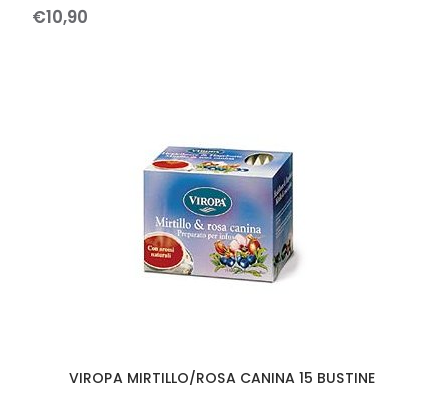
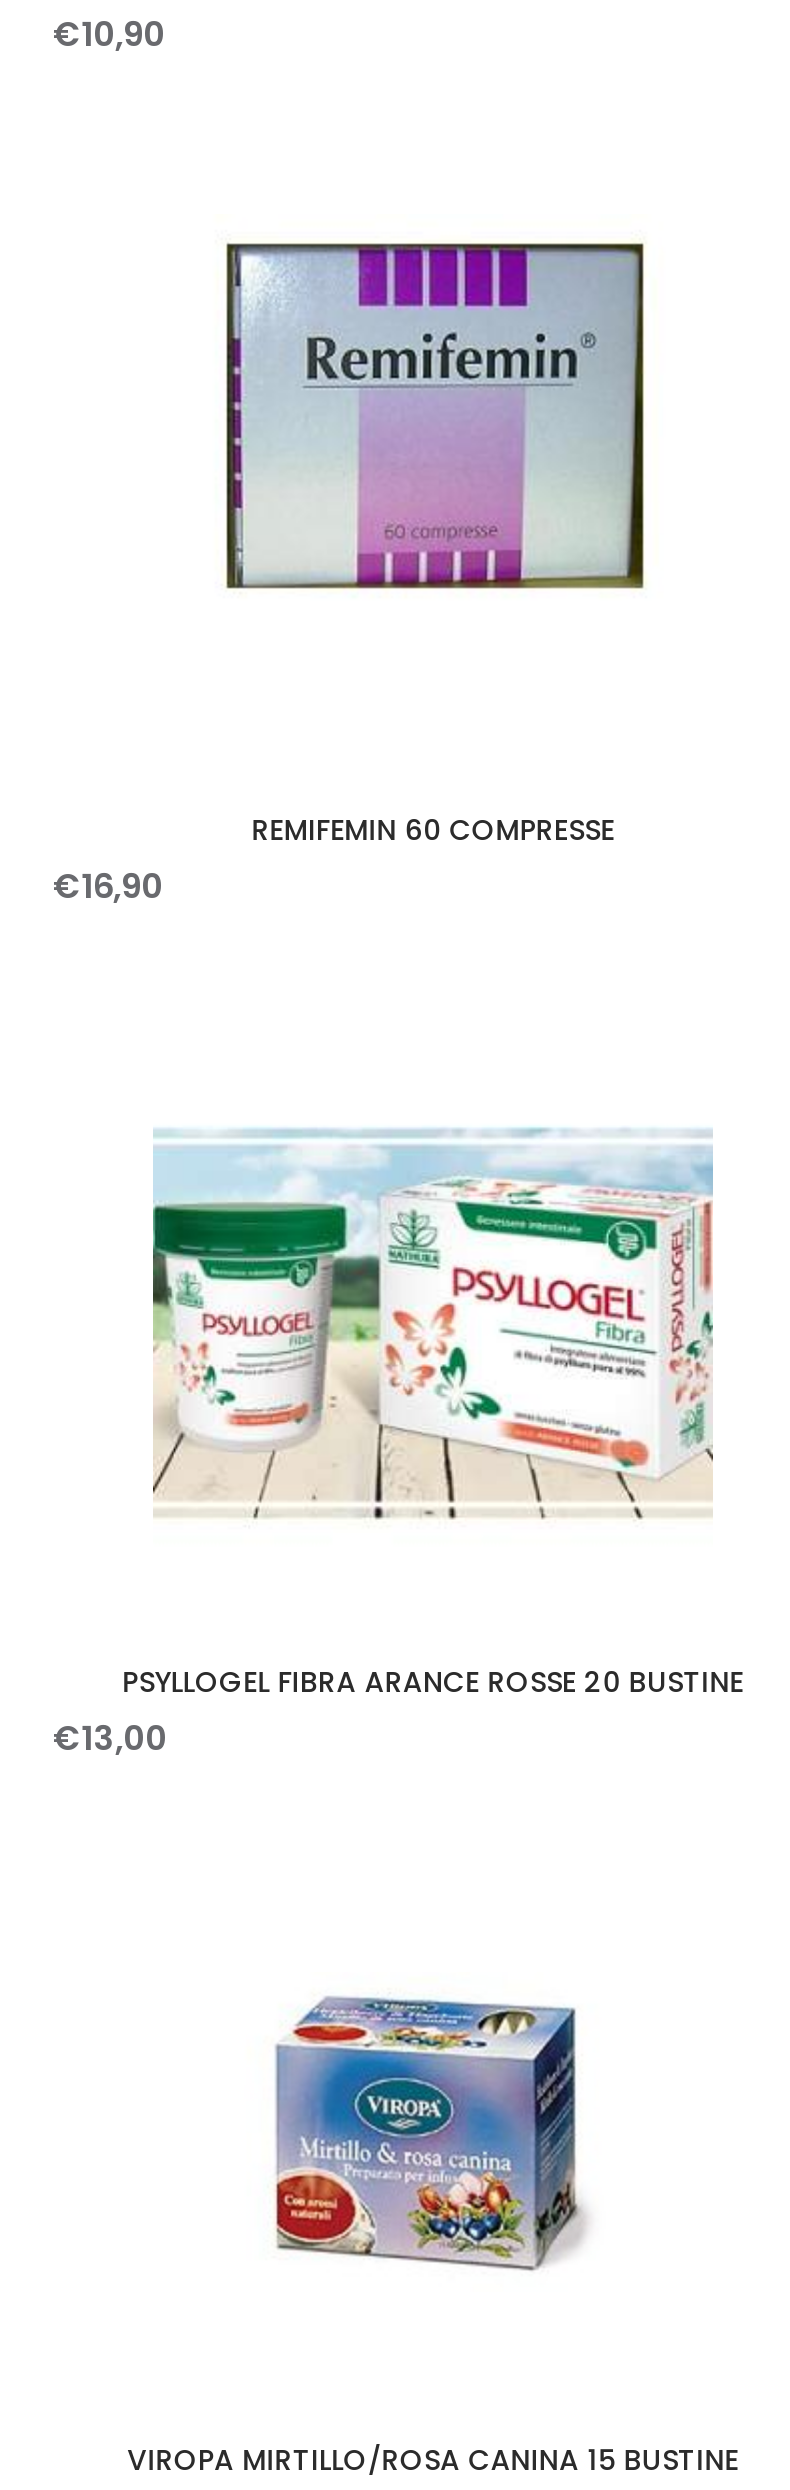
none -> [53,810,615,910] REMIFEMIN 60 COMPRESSE | €16,90
none -> [53,1662,744,1762] PSYLLOGEL FIBRA ARANCE ROSSE 20 BUSTINE | €13,00
none -> [151,1126,715,1522] [image]
none -> [223,240,647,592] [image]

